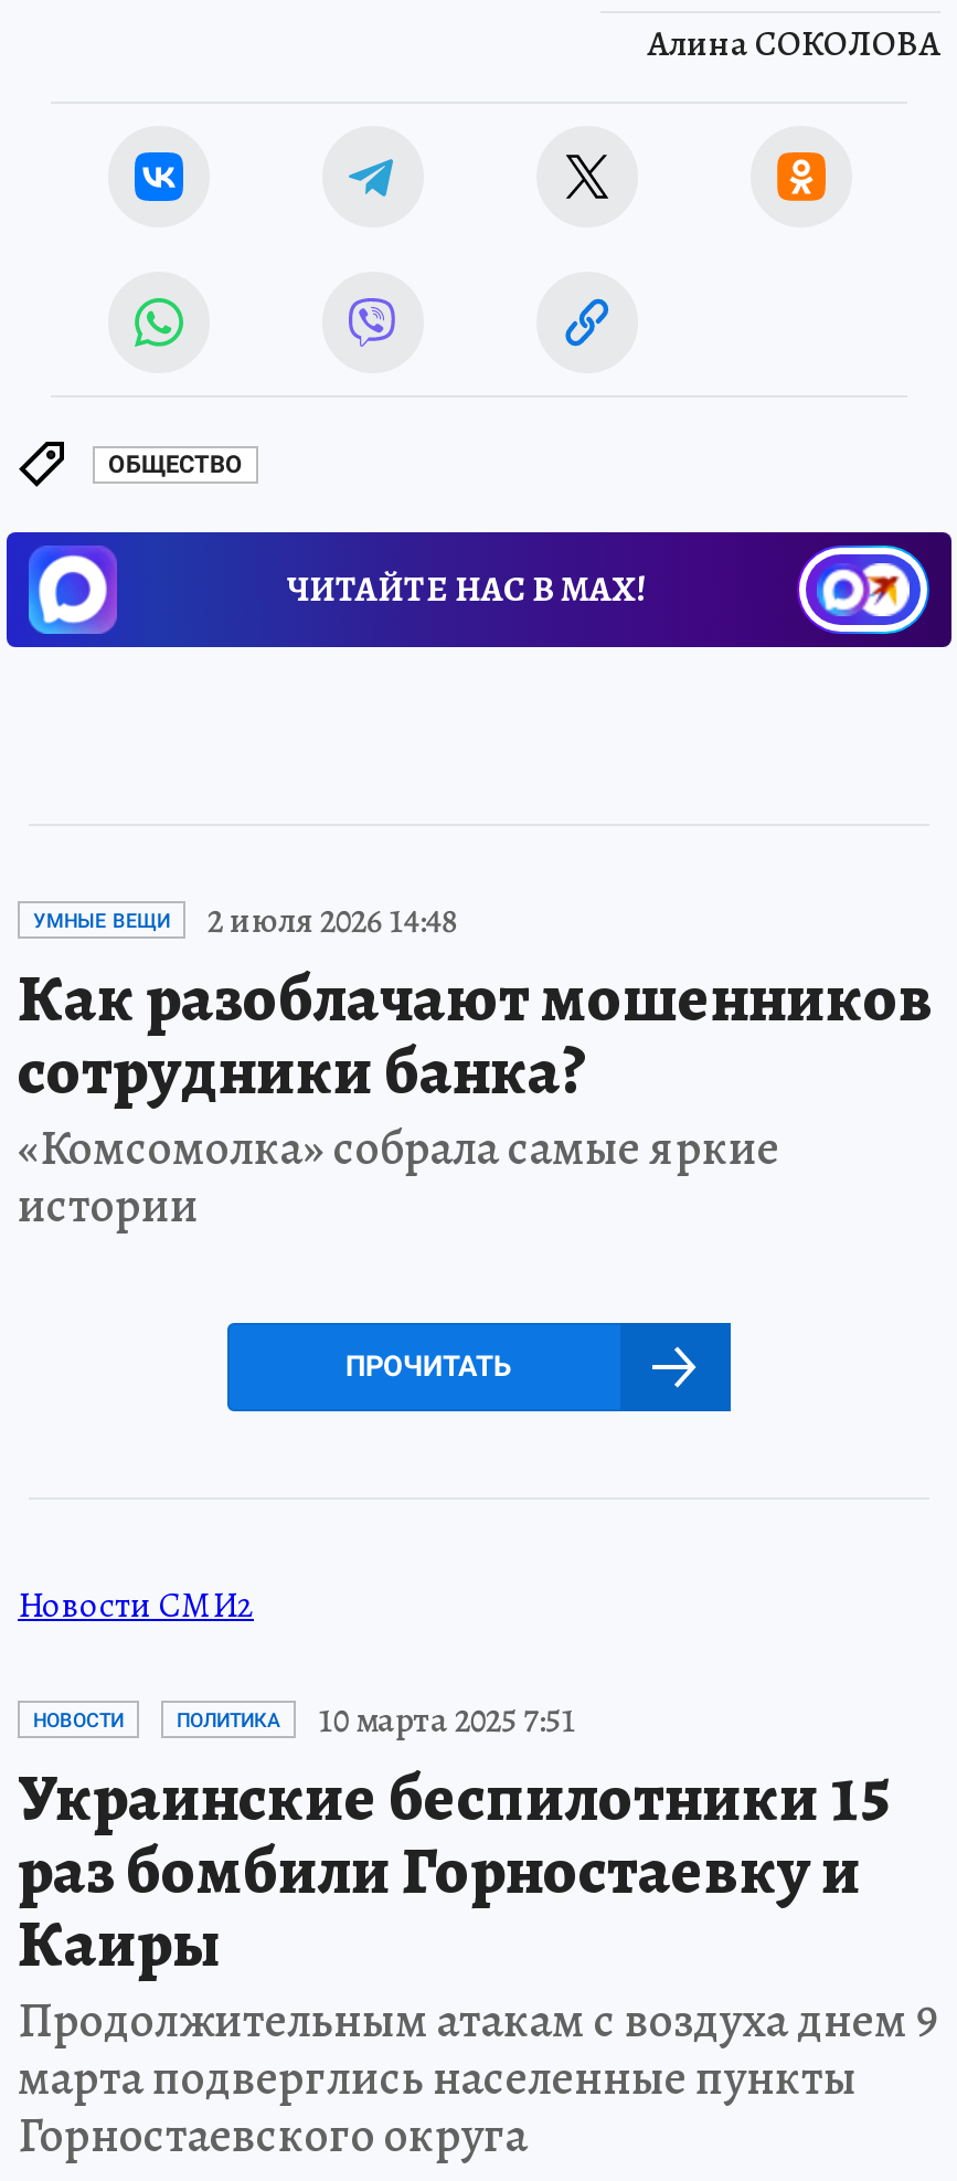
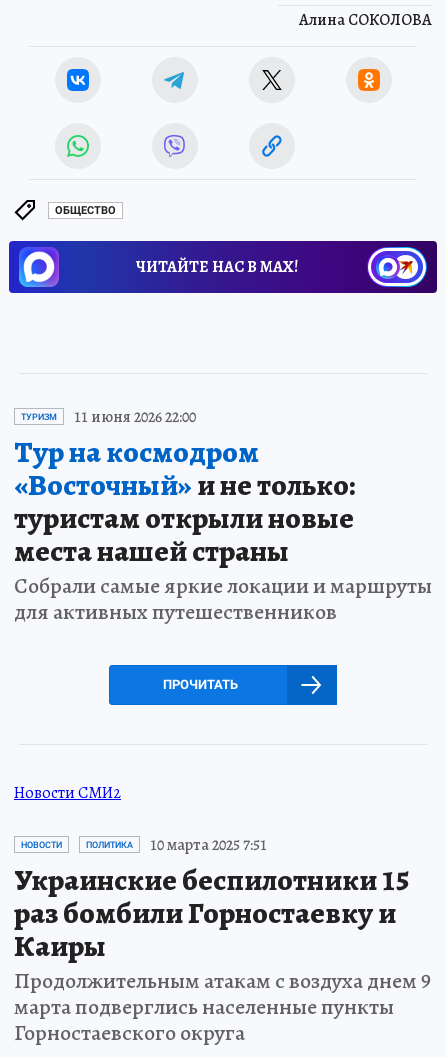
[18,896,934,1238] УМНЫЕ ВЕЩИ | 2 июля 2026 14:48 | Как разоблачают мошенников | сотрудники банка? | «Комсомолка» собрала самые яркие | истории -> [14,405,432,626] ТУРИЗМ | 11 июня 2026 22:00 | Тур на космодром | «Восточный»и не только: | туристам открыли новые | места нашей страны | Собрали самые яркие локации и маршруты | для активных путешественников

